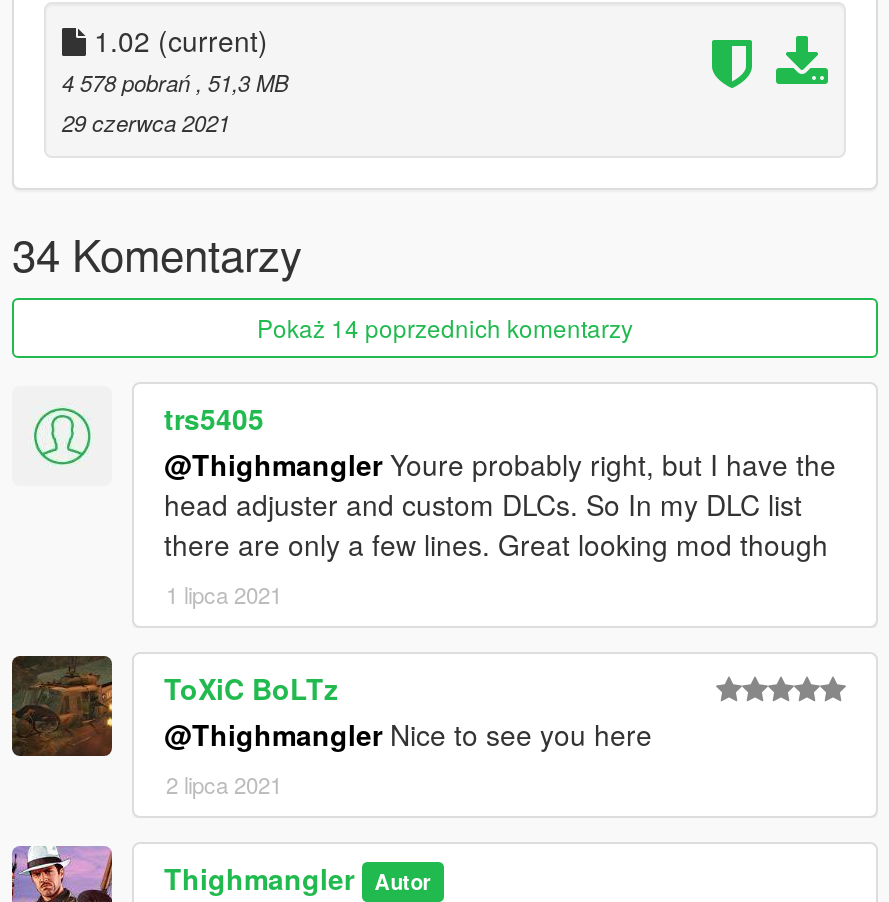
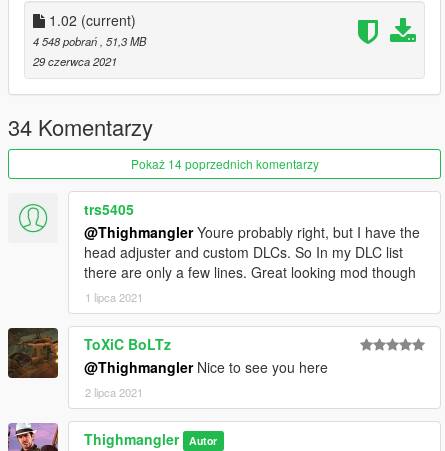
[62,66,288,98] 4 578 pobrań, 51,3 MB -> [33,33,146,49] 4 548 pobrań, 51,3 MB

